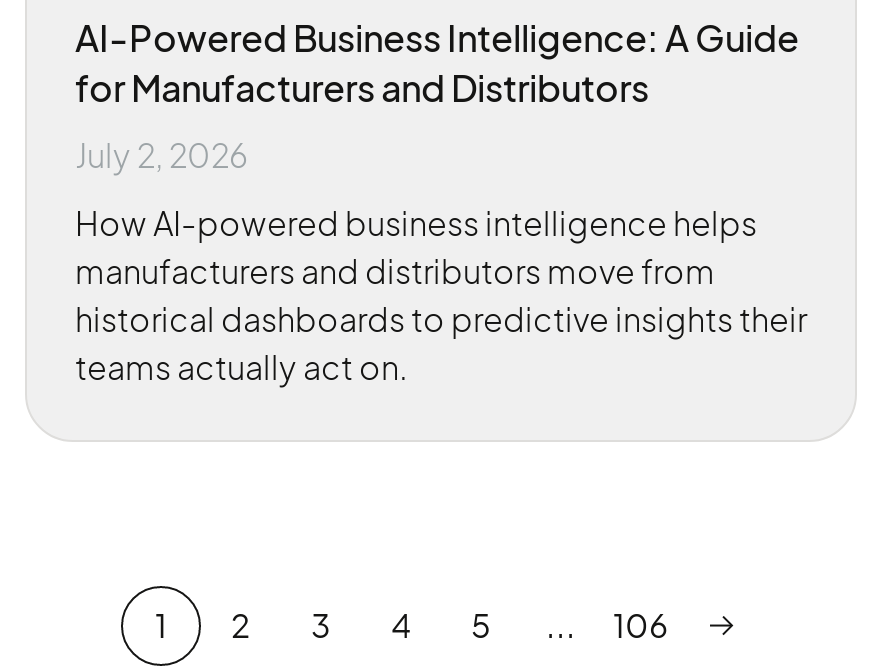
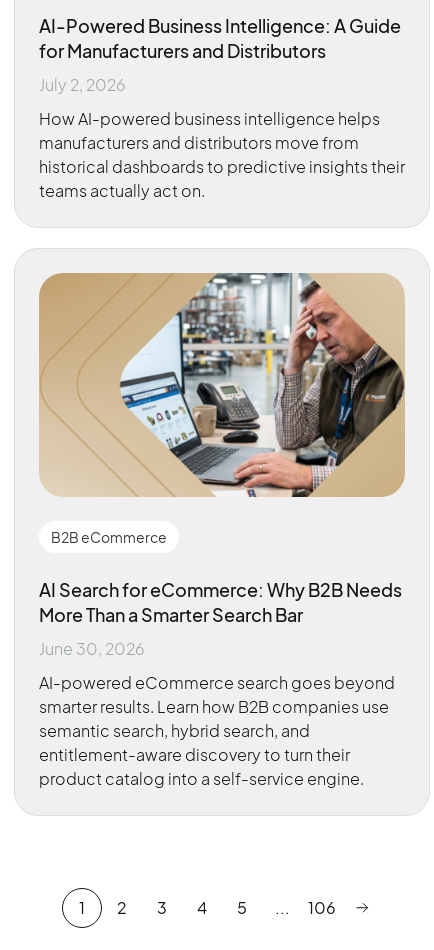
none -> [38,272,406,789] [image] | B2B eCommerce | AI Search for eCommerce: Why B2B Needs | More Than a Smarter Search Bar | June 30, 2026 | AI-powered eCommerce search goes beyond | smarter results. Learn how B2B companies use | semantic search, hybrid search, and | entitlement-aware discovery to turn their | product catalog into a self-service engine.

